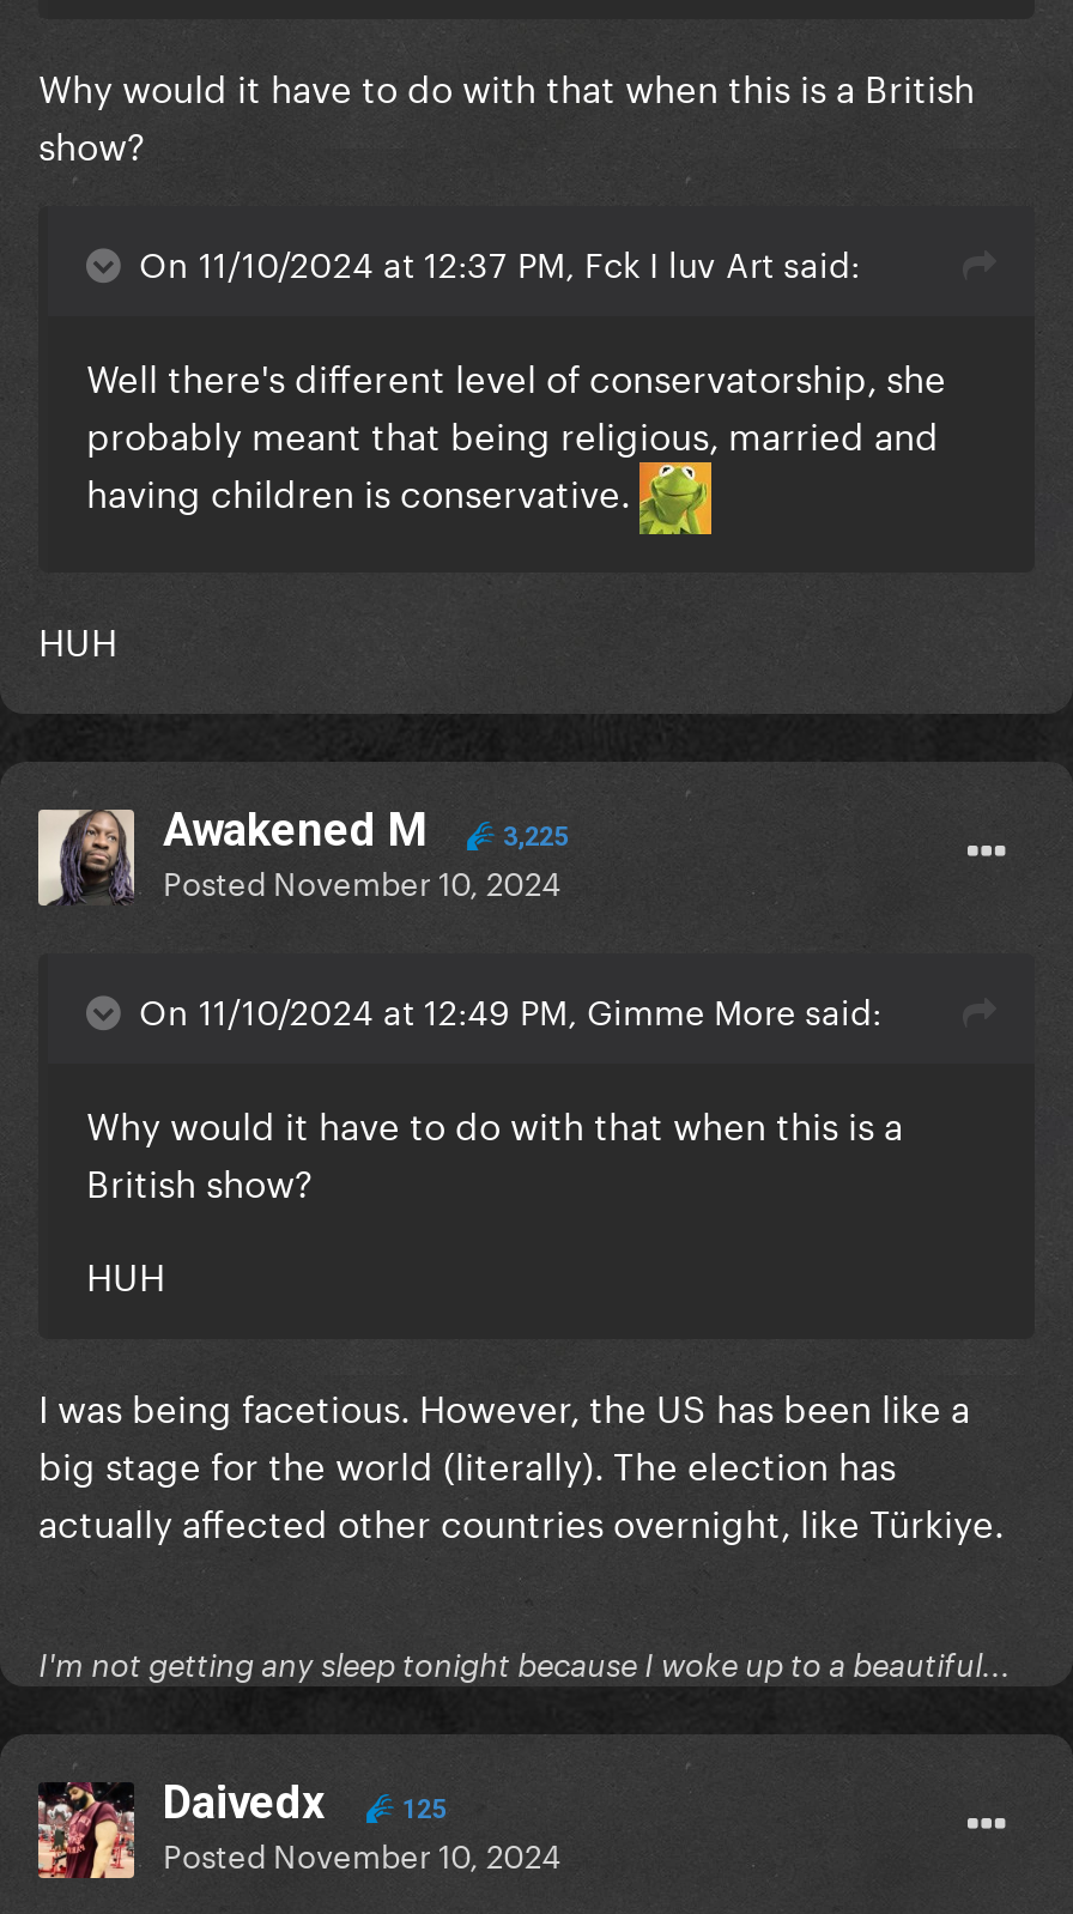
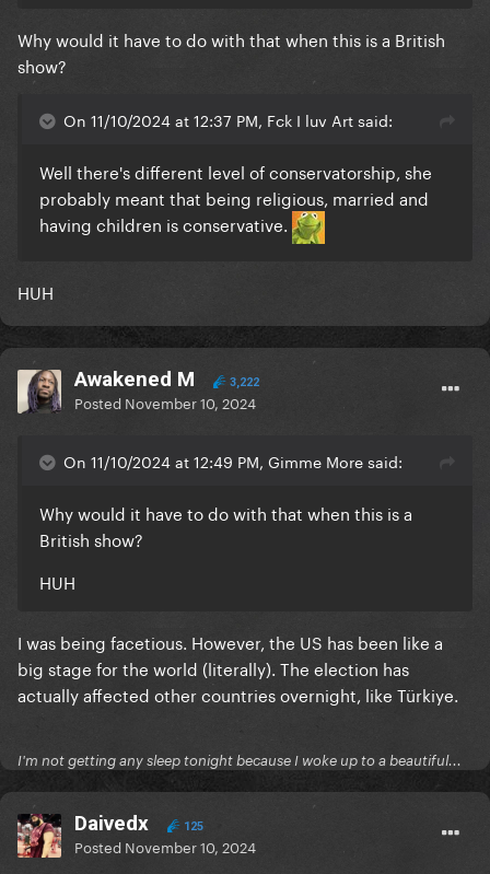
[496,823,568,854] 3,225 -> [226,376,259,390] 3,222

